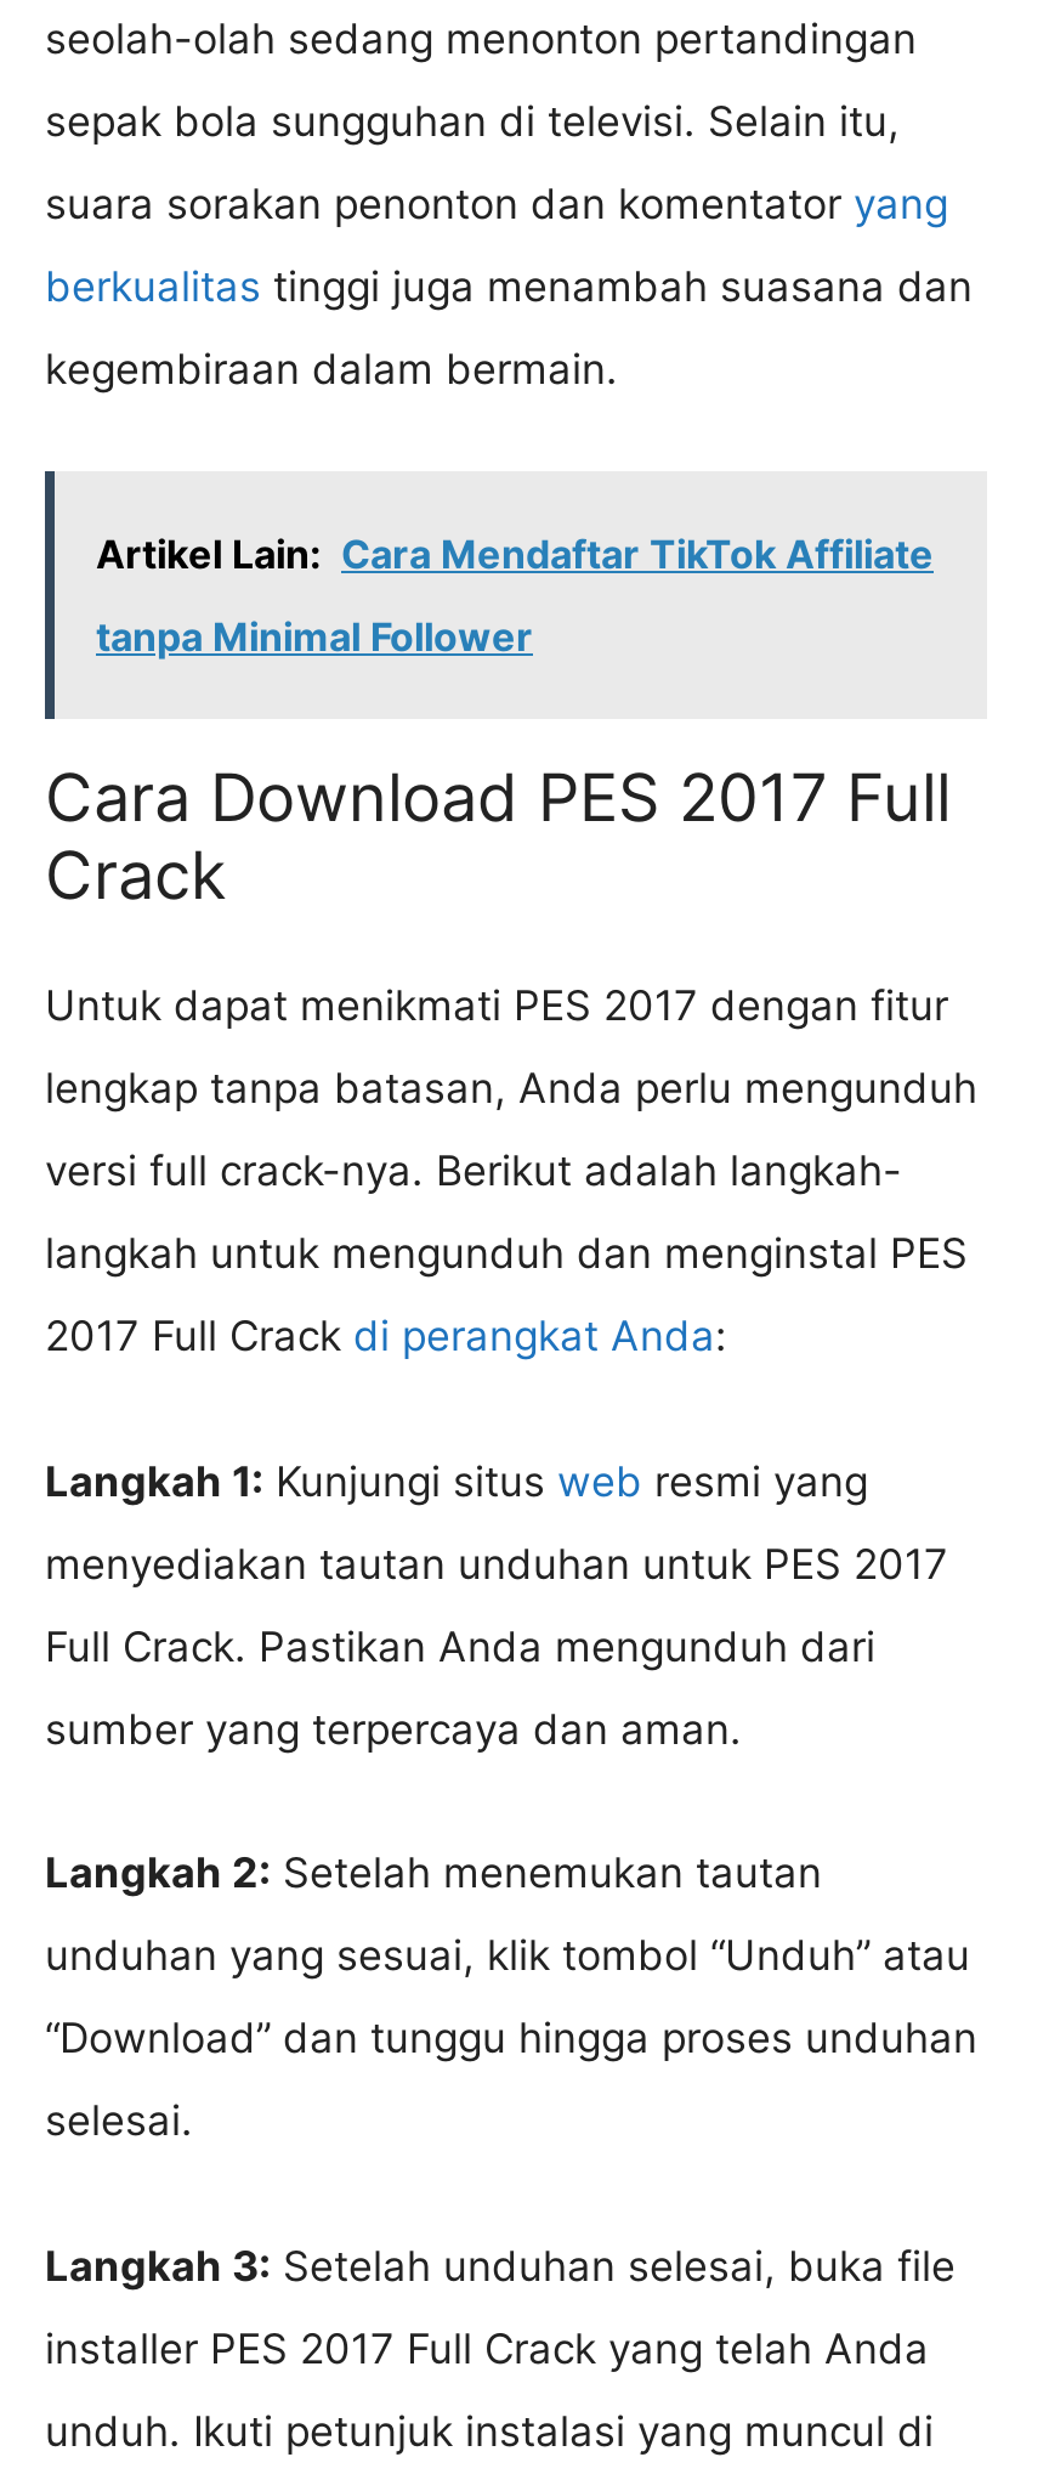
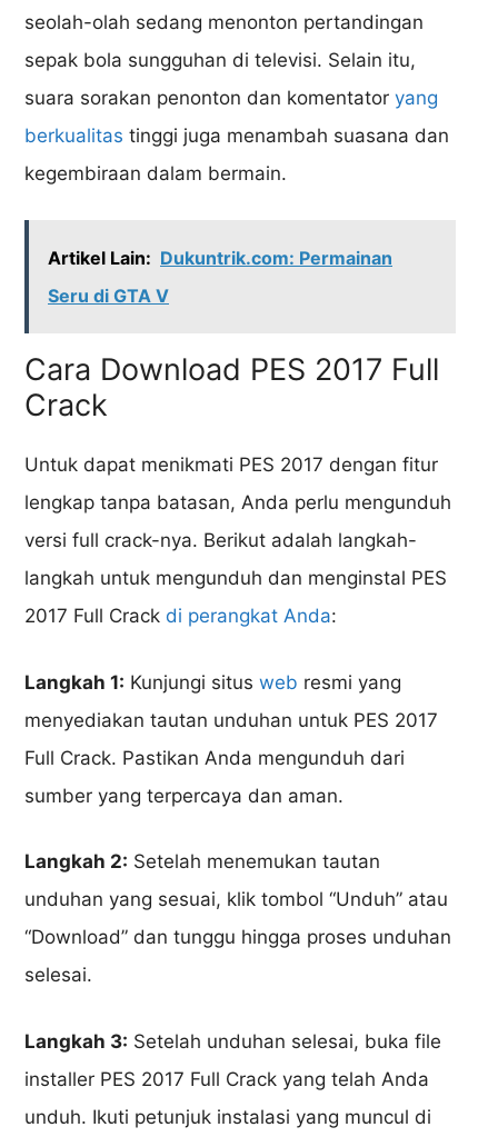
[96,530,934,578] Artikel Lain: Cara Mendaftar TikTok Affiliate -> [48,247,392,269] Artikel Lain: Dukuntrik.com: Permainan
[96,612,533,661] tanpa Minimal Follower -> [48,285,169,307] Seru di GTA V

